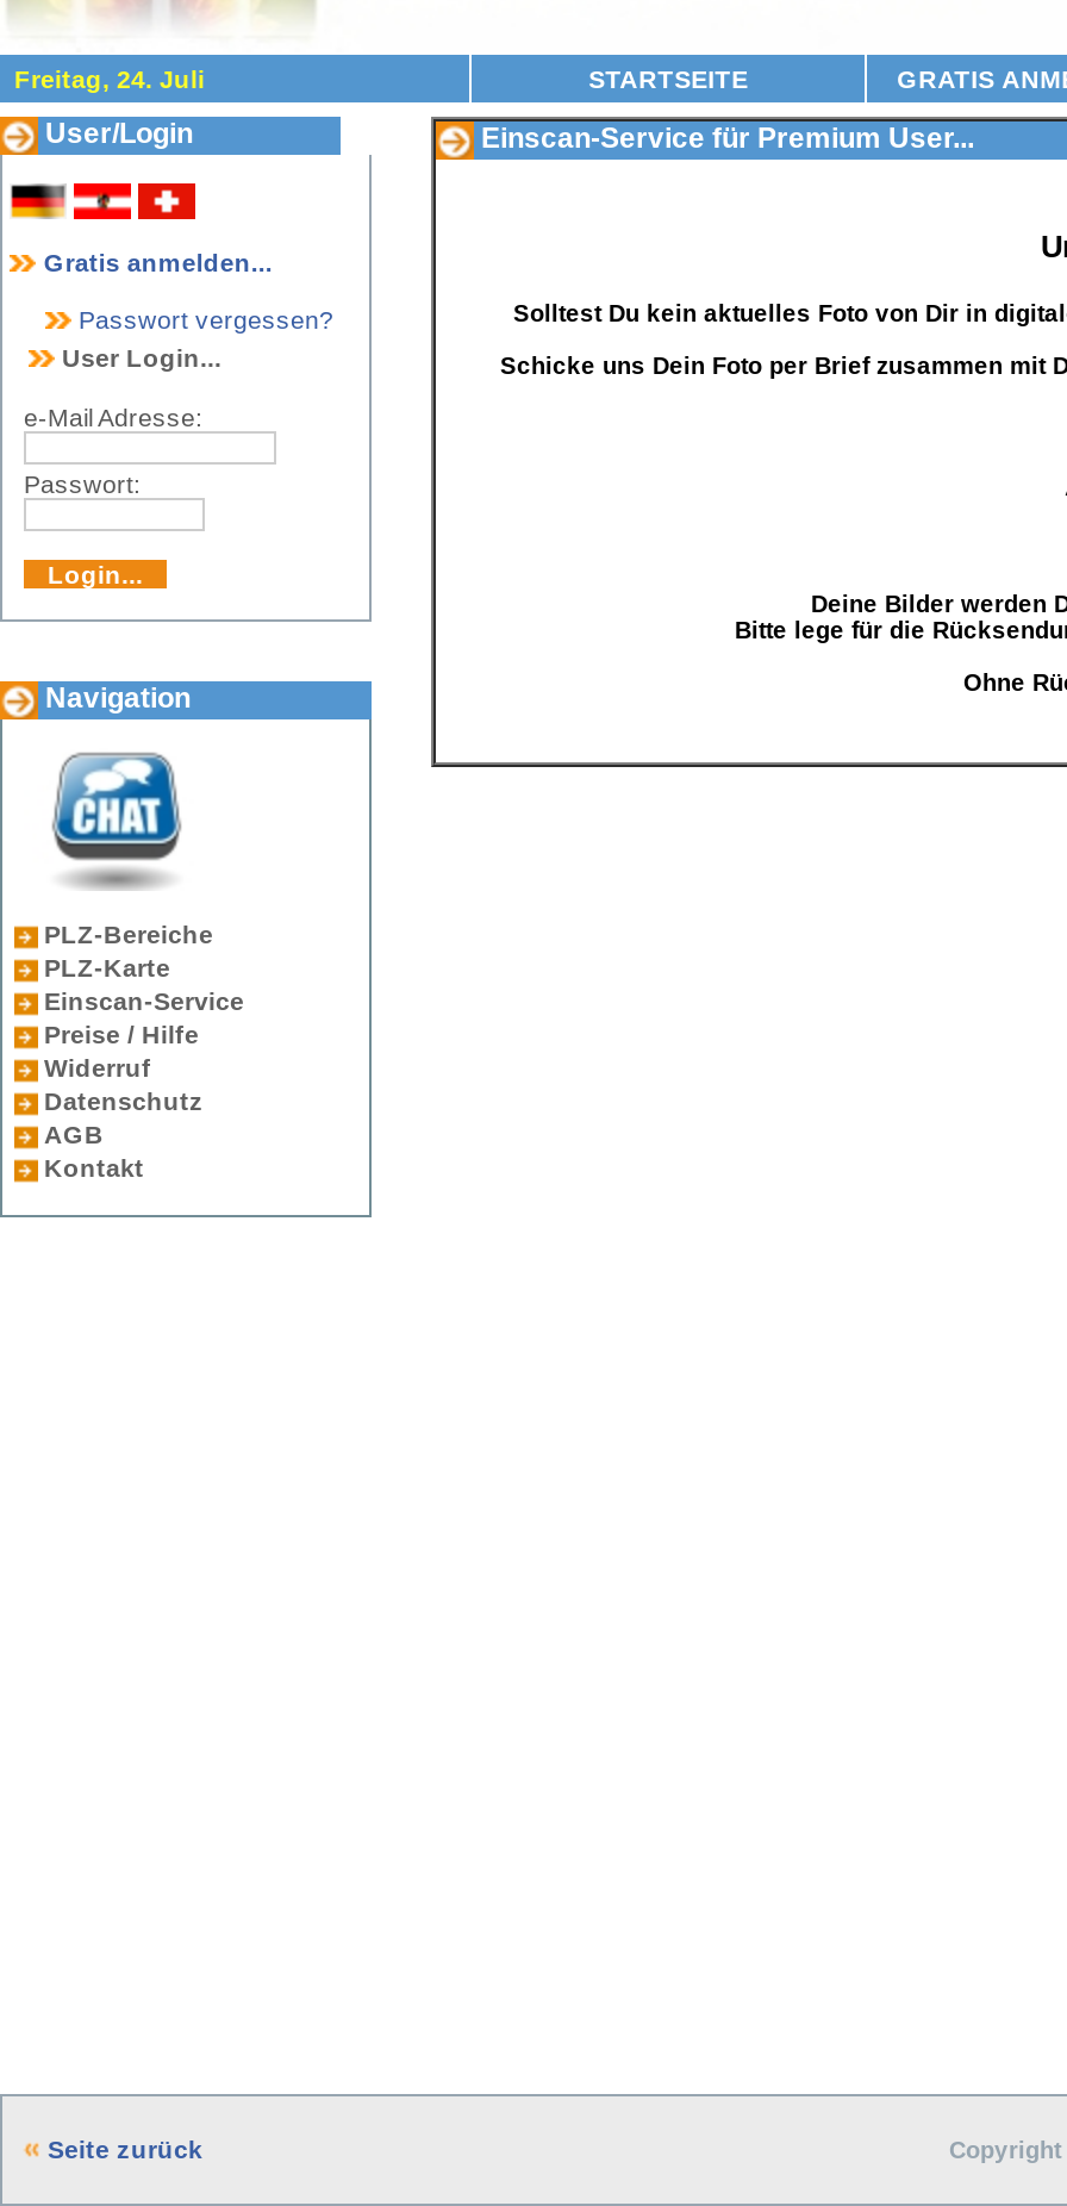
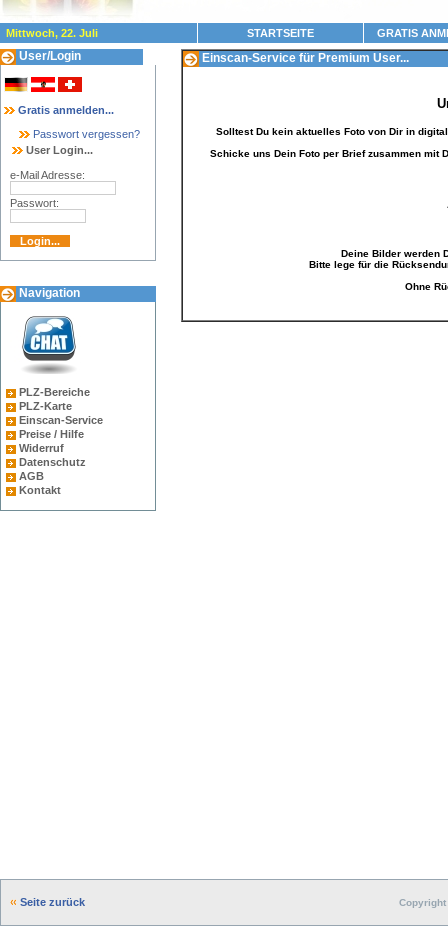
[14,64,205,93] Freitag, 24. Juli -> [6,27,98,39] Mittwoch, 22. Juli

